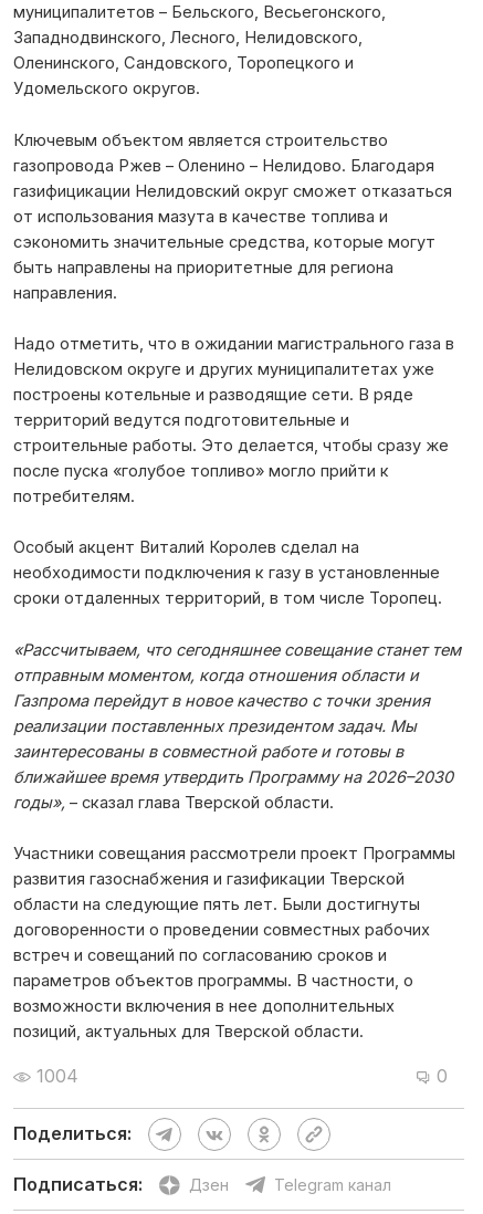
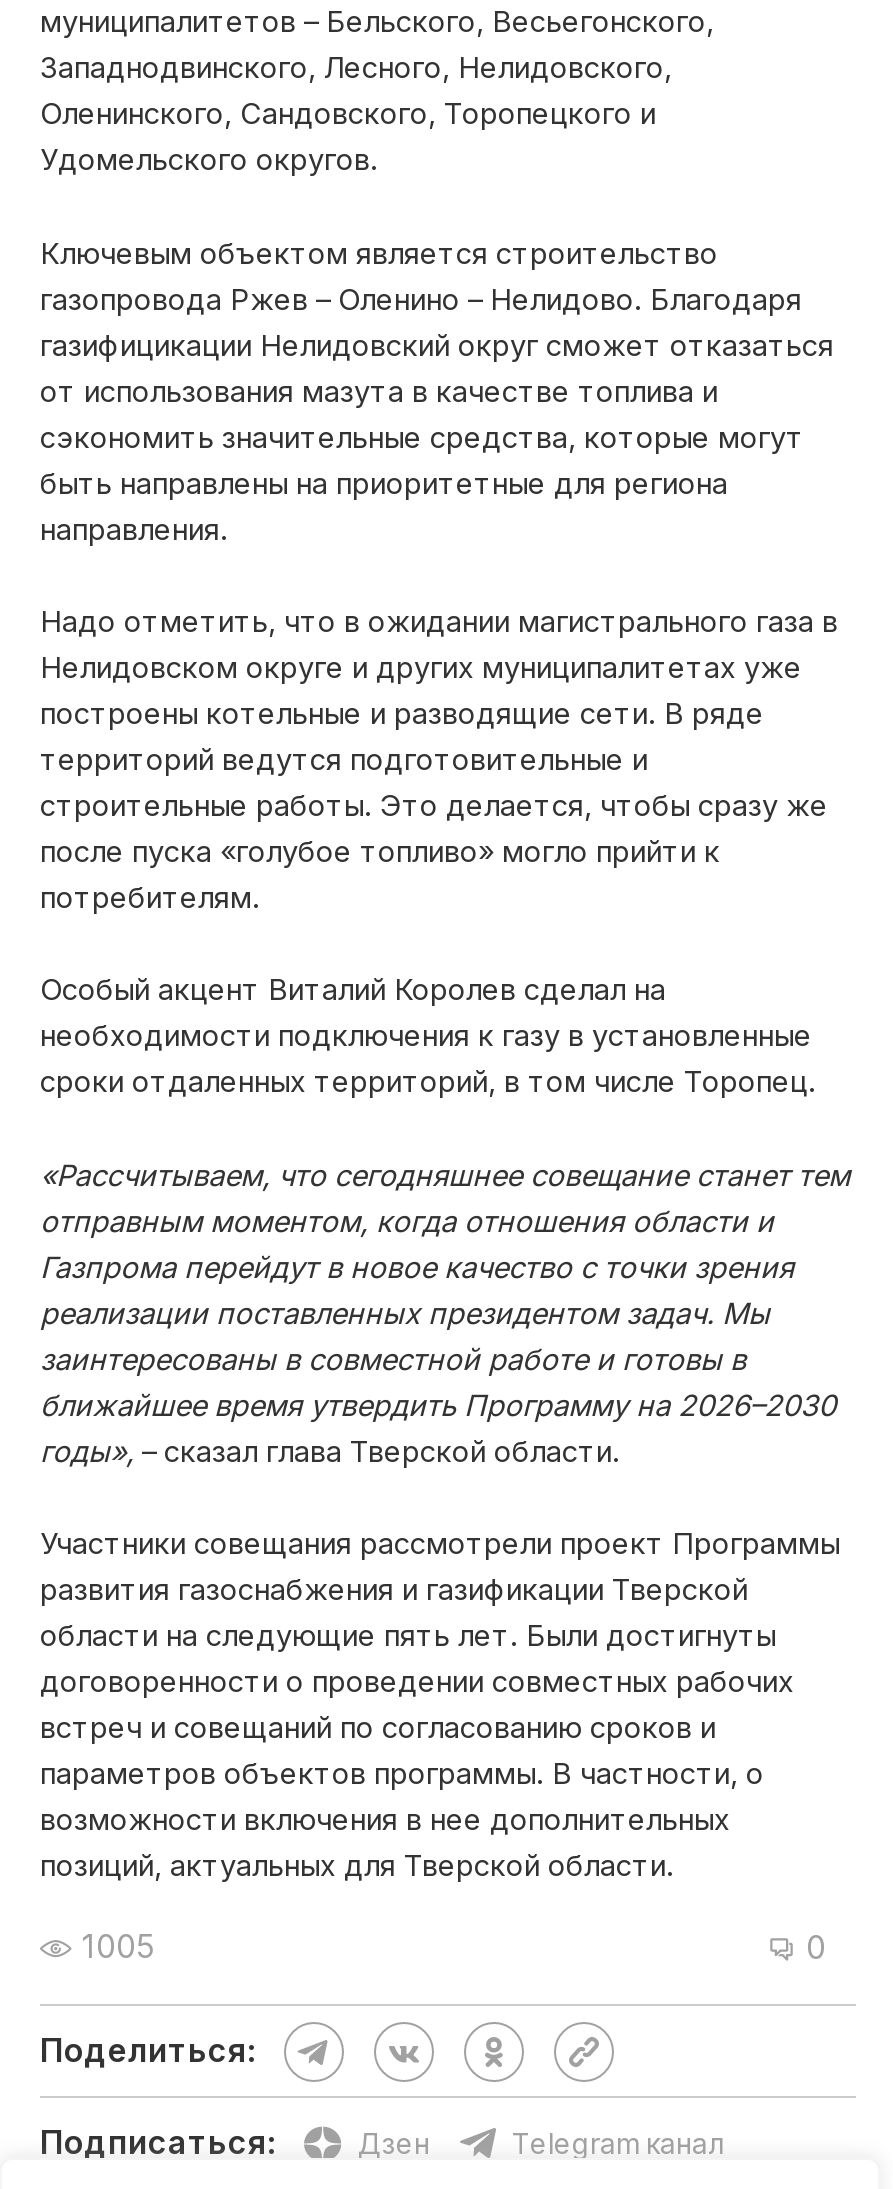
[31,1065,78,1087] 1004 -> [72,1927,154,1967] 1005

